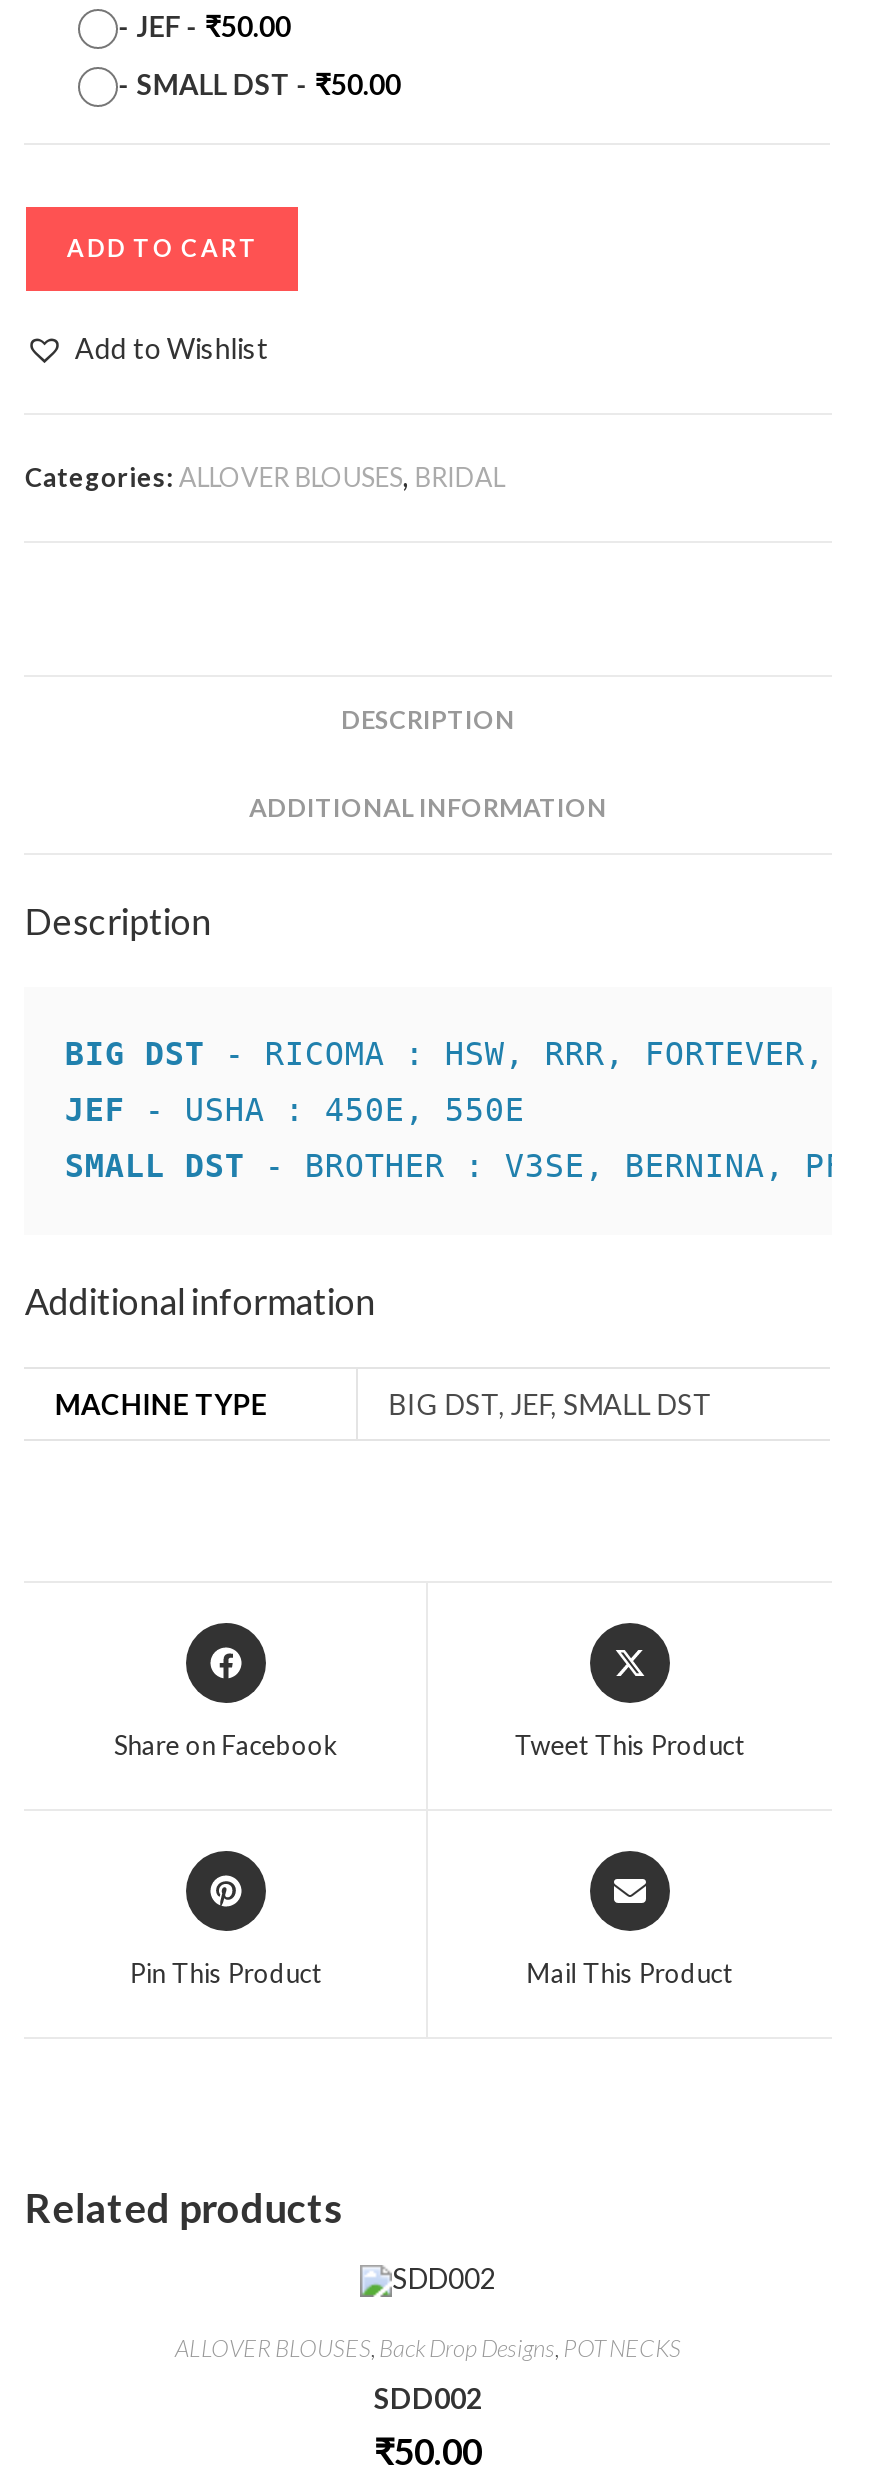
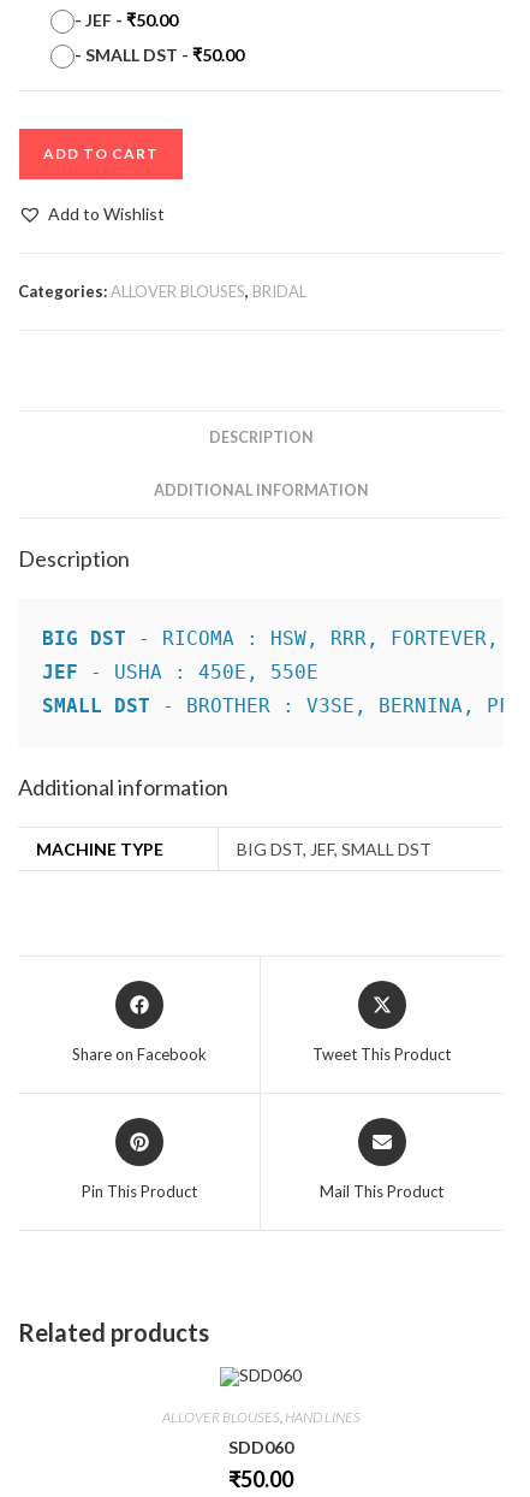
[175,2334,681,2364] ALLOVER BLOUSES, Back Drop Designs, POT NECKS -> [162,1409,360,1427] ALLOVER BLOUSES, HAND LINES
[374,2382,482,2416] SDD002 -> [228,1437,293,1458] SDD060

